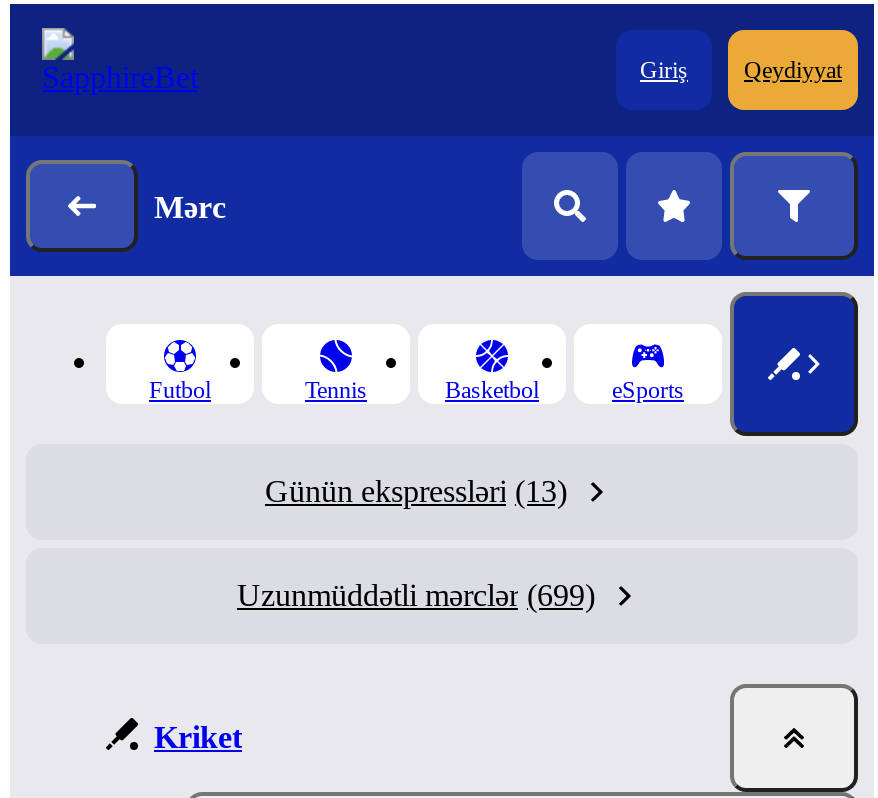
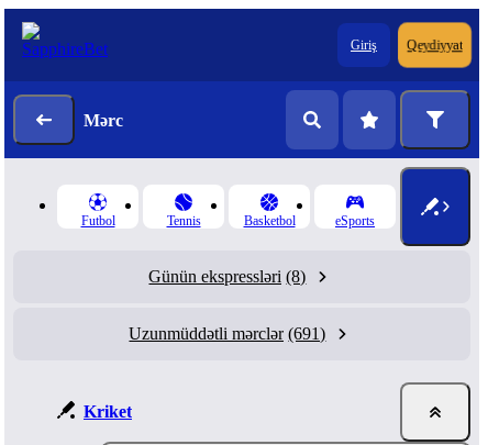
[265,474,567,508] Günün ekspressləri (13) -> [149,267,306,286] Günün ekspressləri (8)
[237,578,595,612] Uzunmüddətli mərclər (699) -> [129,324,326,343] Uzunmüddətli mərclər (691)

